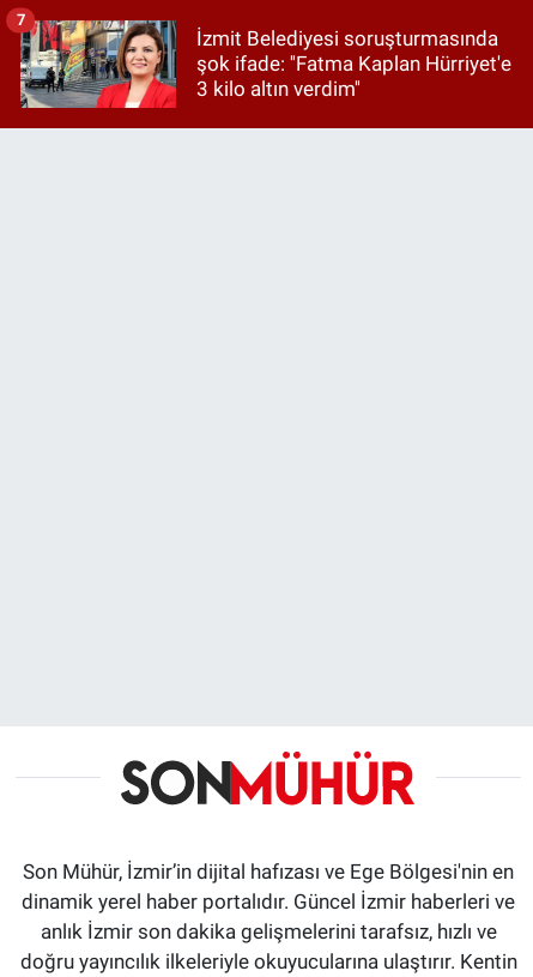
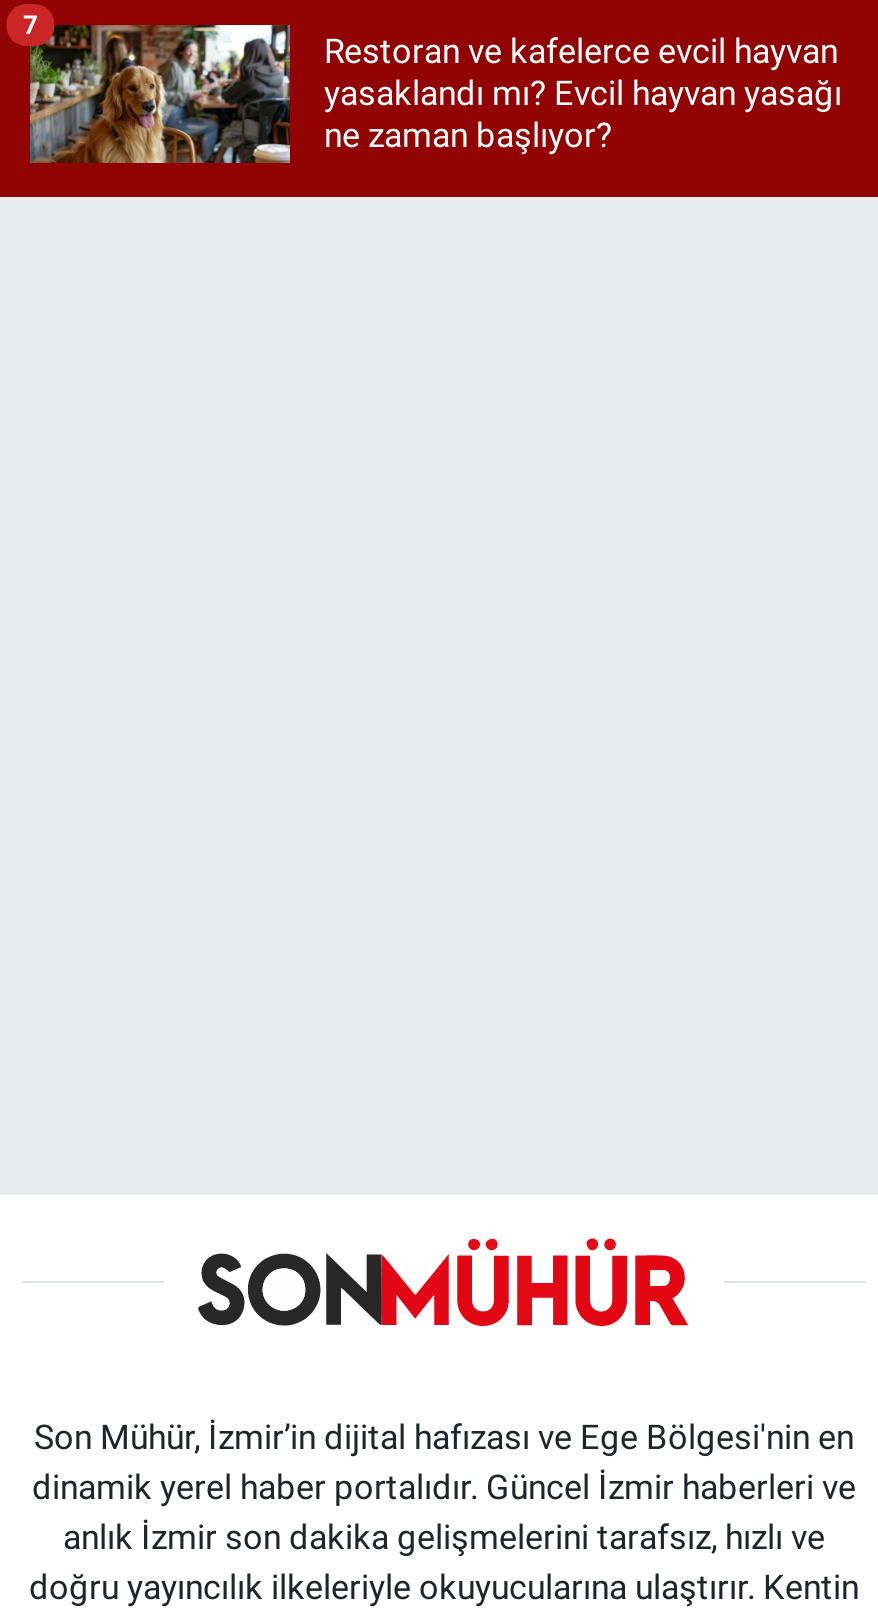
[20,19,511,109] [image] | İzmit Belediyesi soruşturmasında | şok ifade: ''Fatma Kaplan Hürriyet'e | 3 kilo altın verdim'' -> [30,22,842,164] [image] | Restoran ve kafelerce evcil hayvan | yasaklandı mı? Evcil hayvan yasağı | ne zaman başlıyor?

